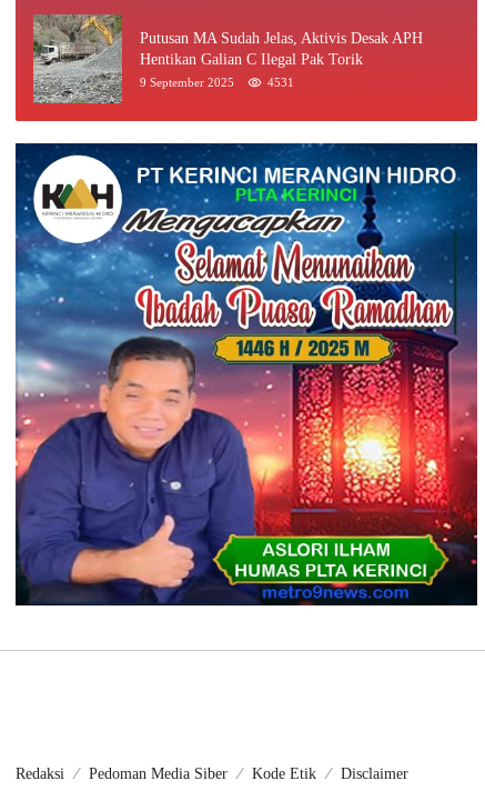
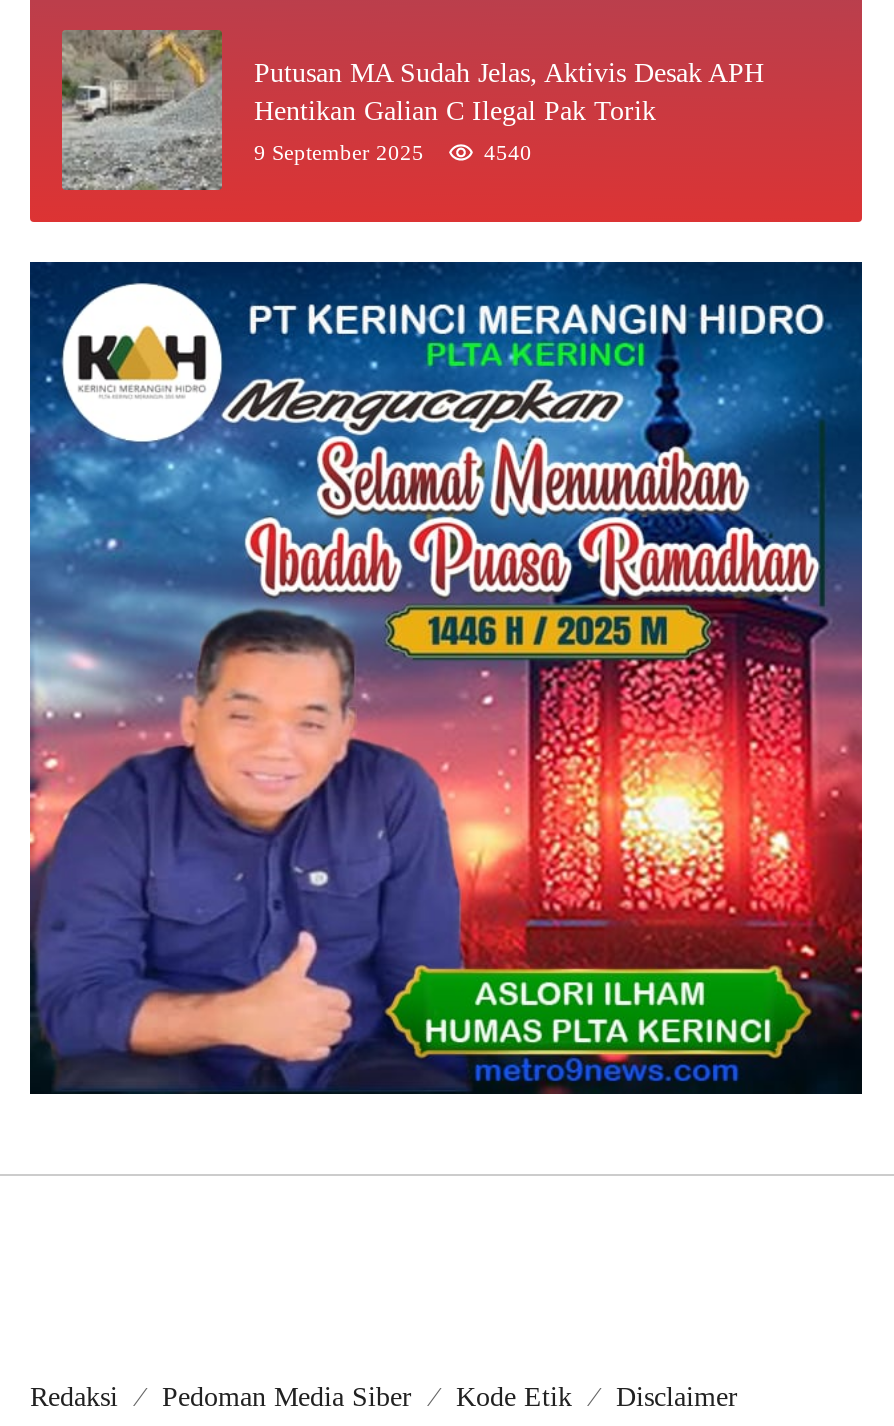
[267,76,294,89] 4531 -> [484,140,532,164] 4540

